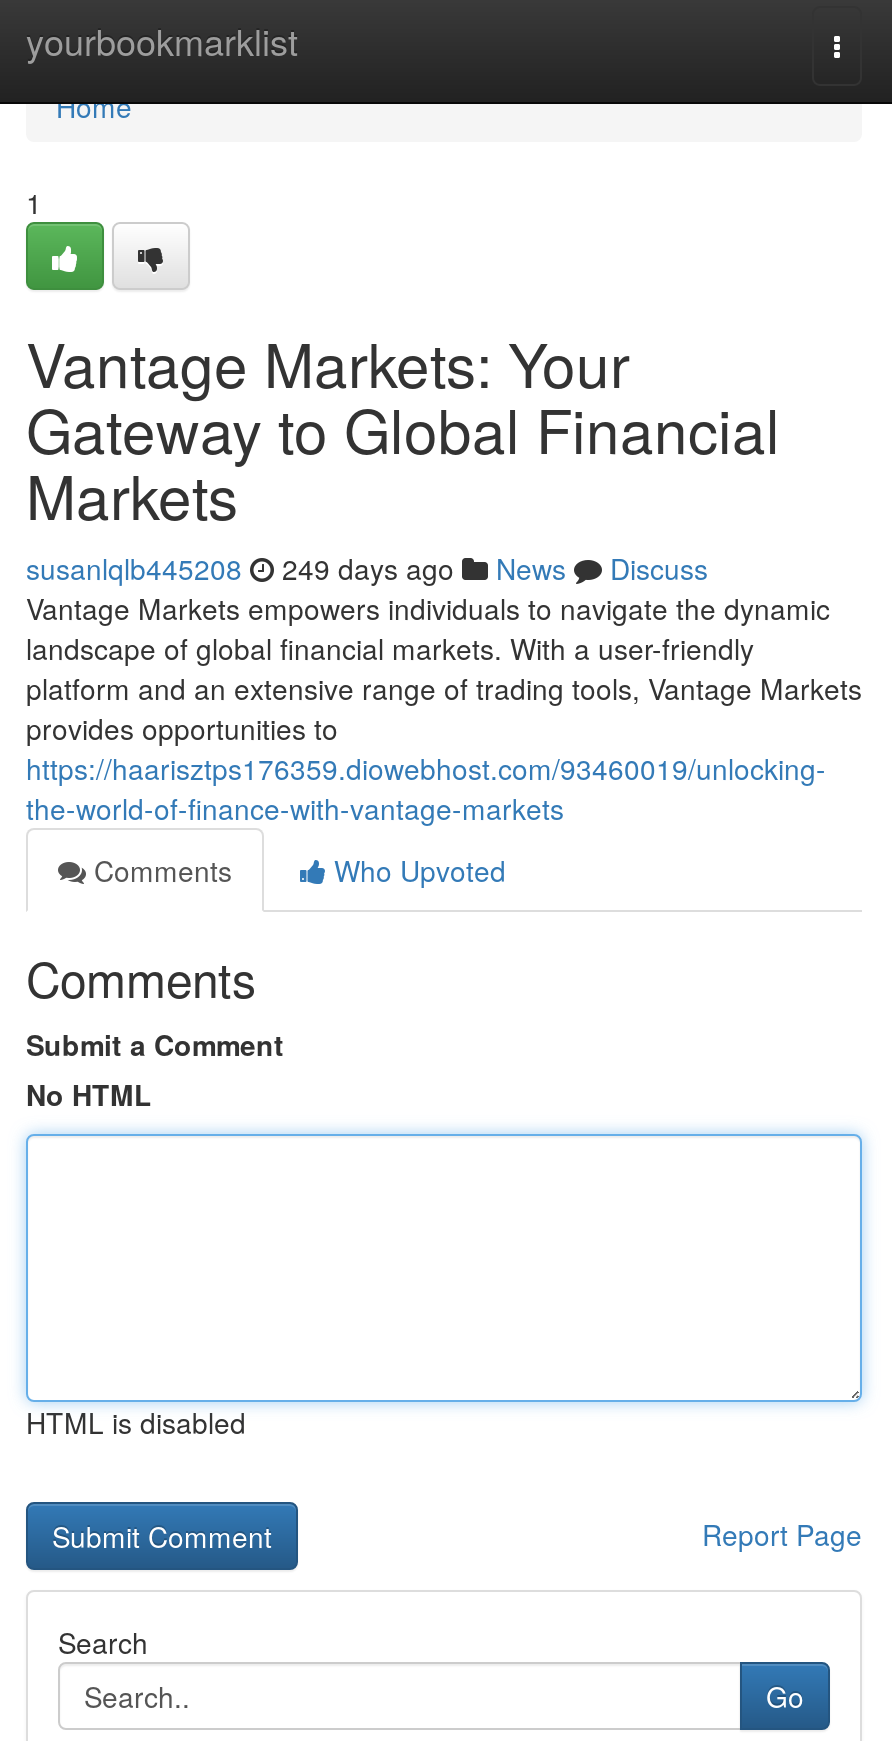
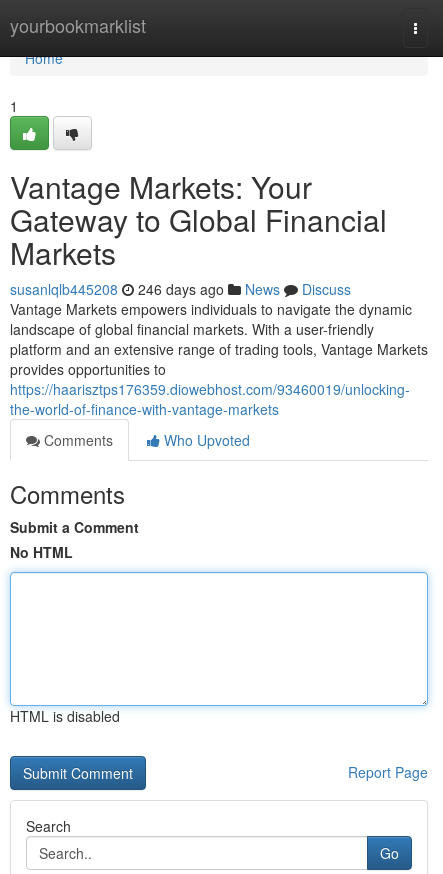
[26,548,708,588] susanlqlb445208 249 days ago News Discuss -> [10,279,351,299] susanlqlb445208 246 days ago News Discuss

